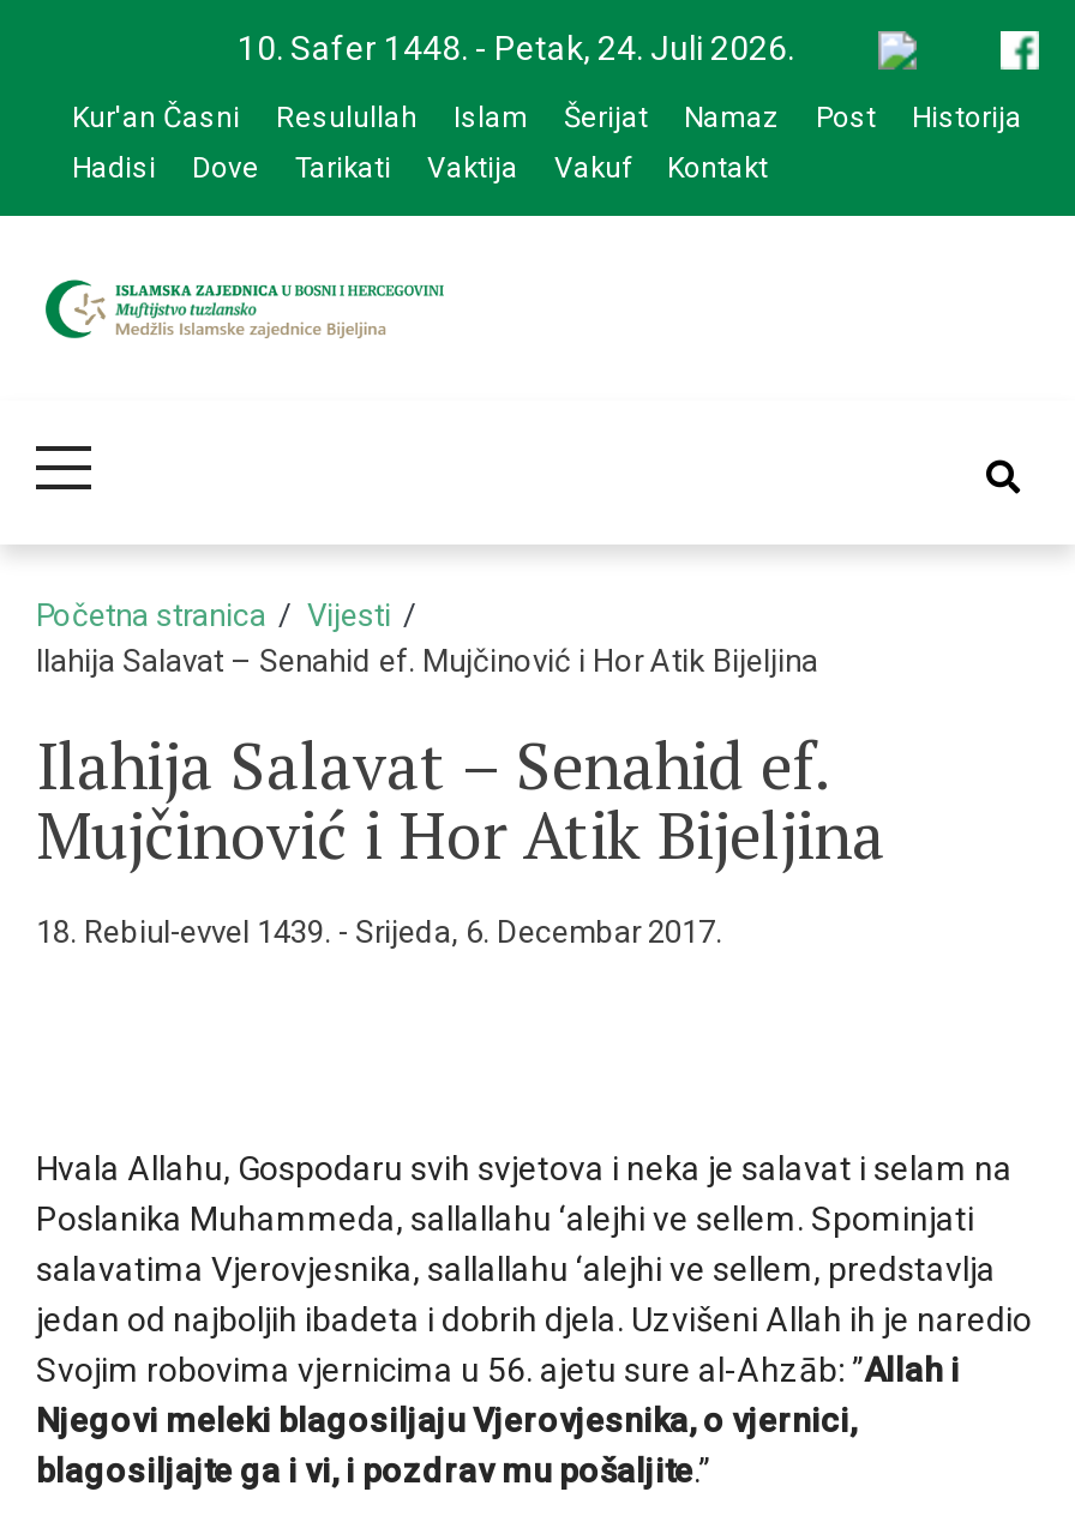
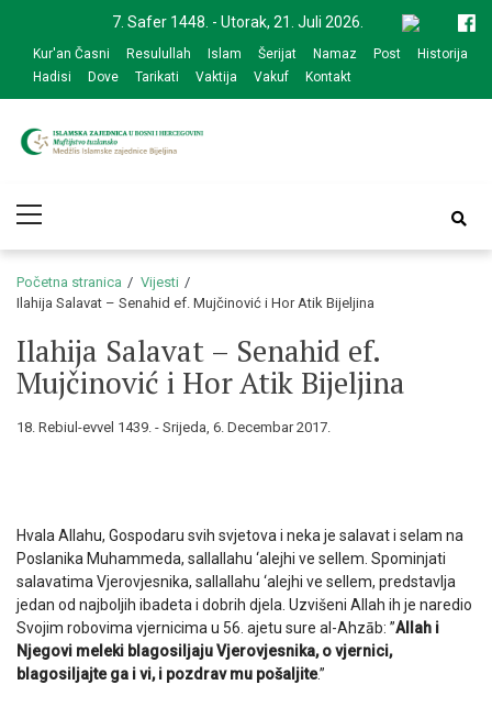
[238,29,794,67] 10. Safer 1448. - Petak, 24. Juli 2026. -> [112,13,364,31] 7. Safer 1448. - Utorak, 21. Juli 2026.

